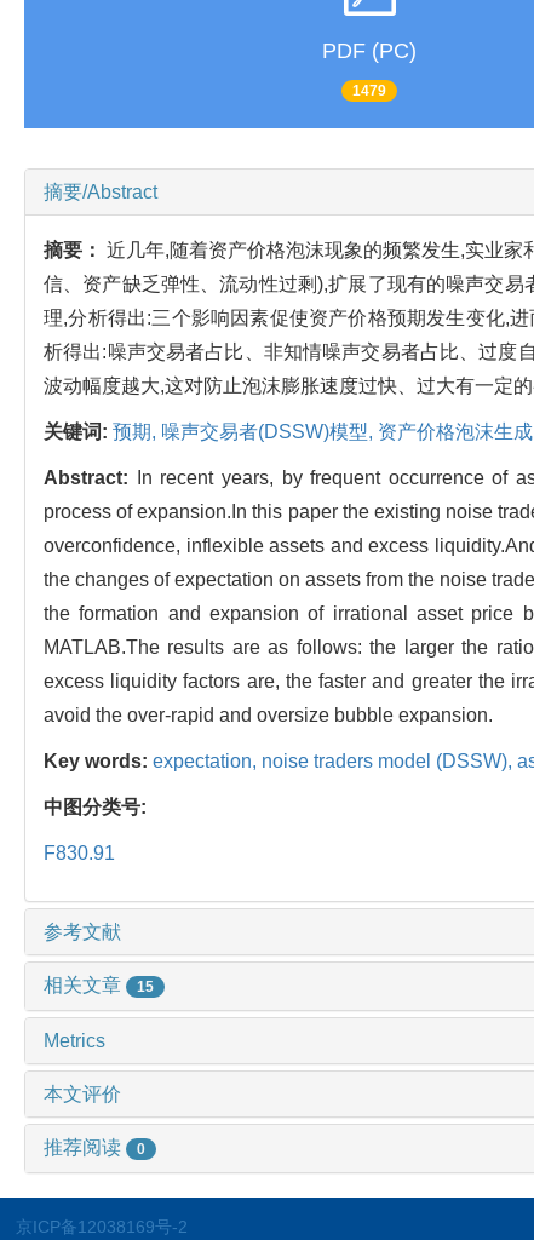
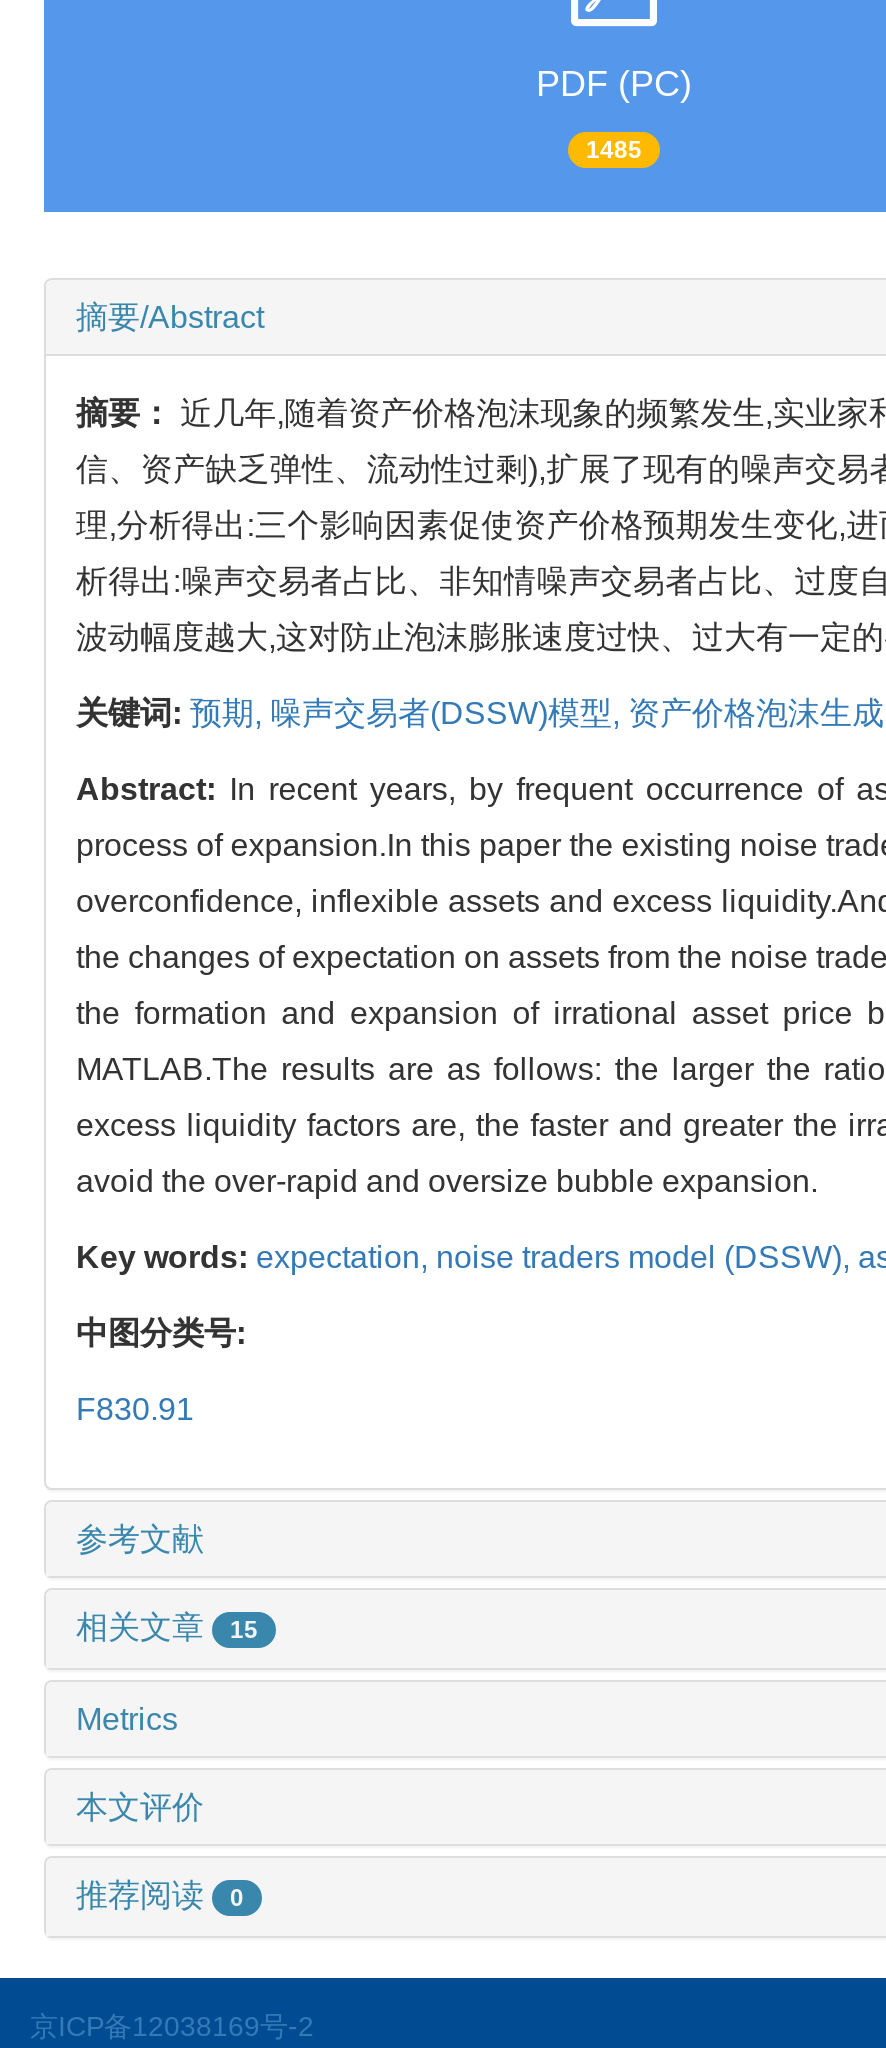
[352,82,386,99] 1479 -> [586,135,642,163] 1485

